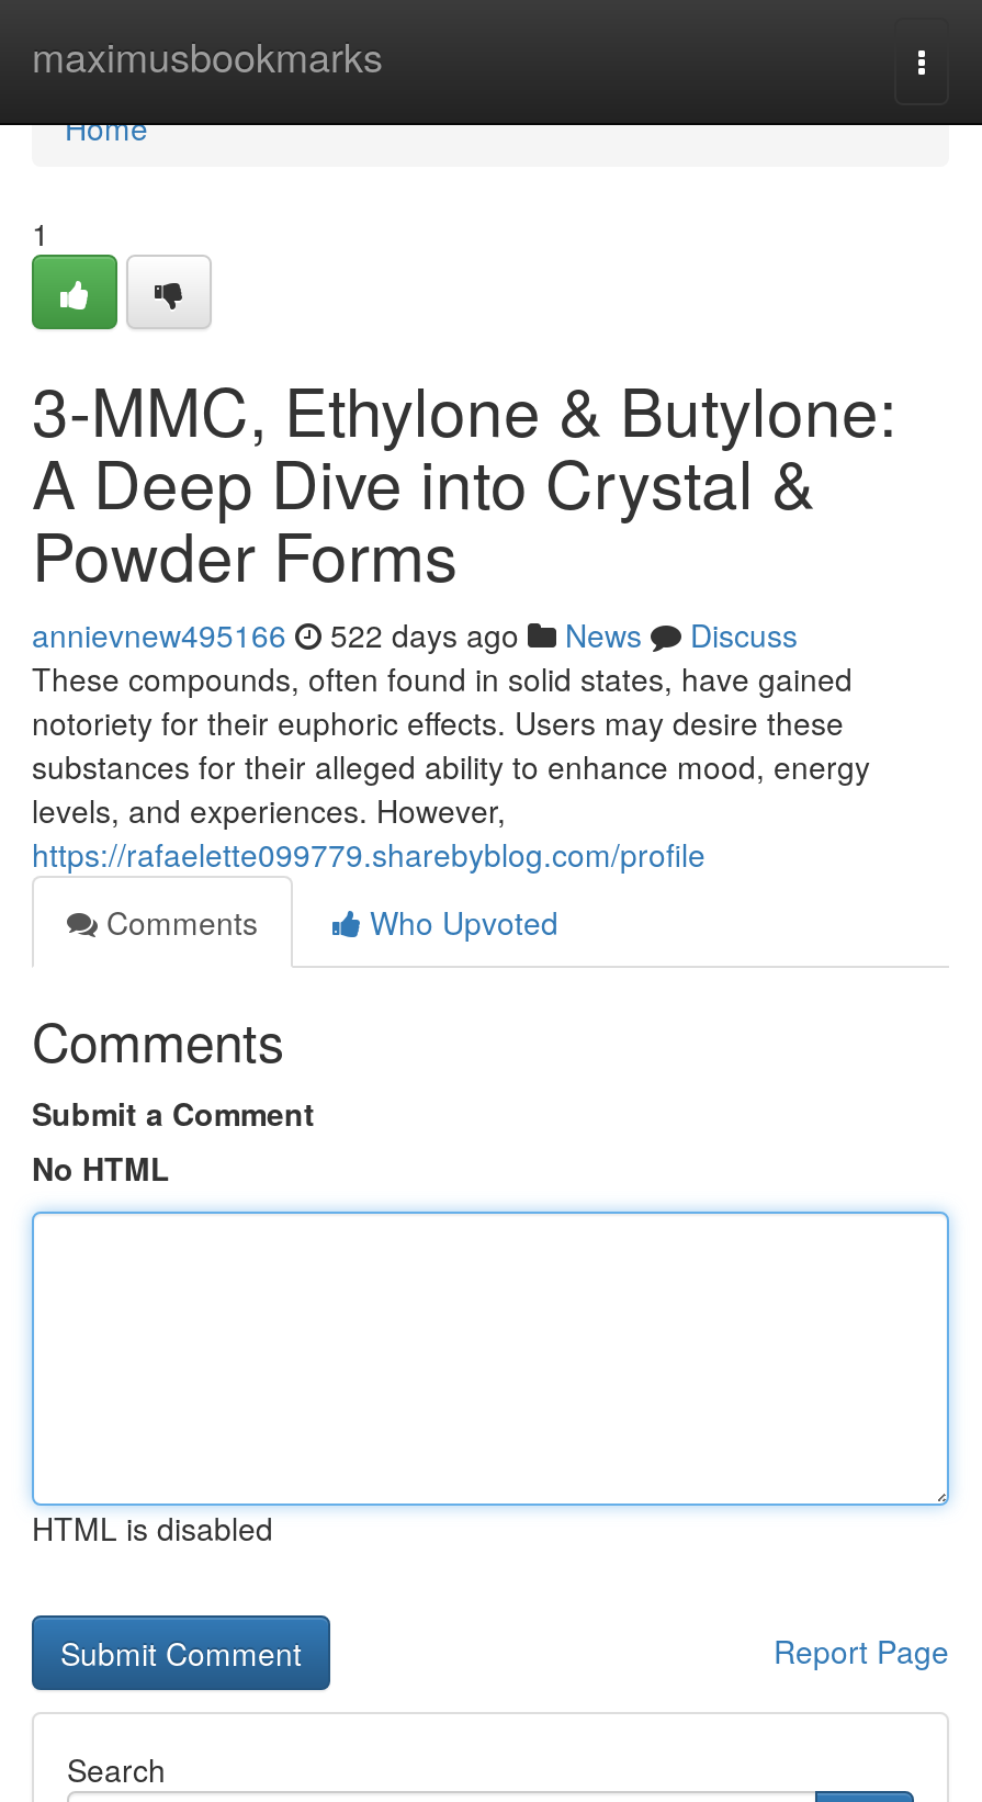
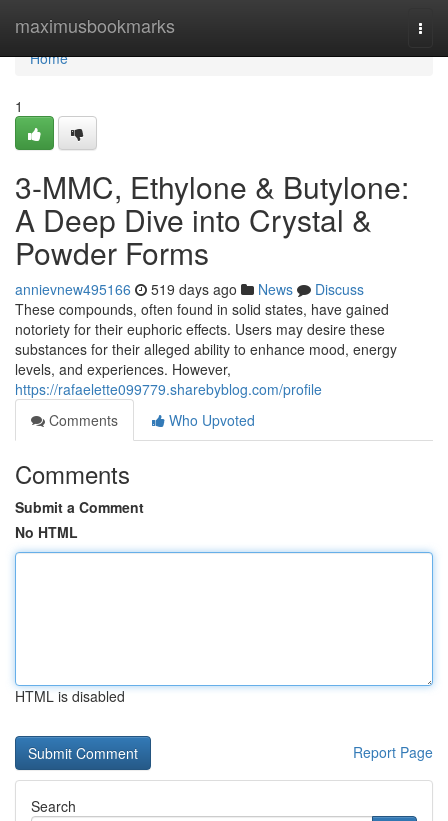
[32,612,798,656] annievnew495166 522 days ago News Discuss -> [15,279,364,299] annievnew495166 519 days ago News Discuss

